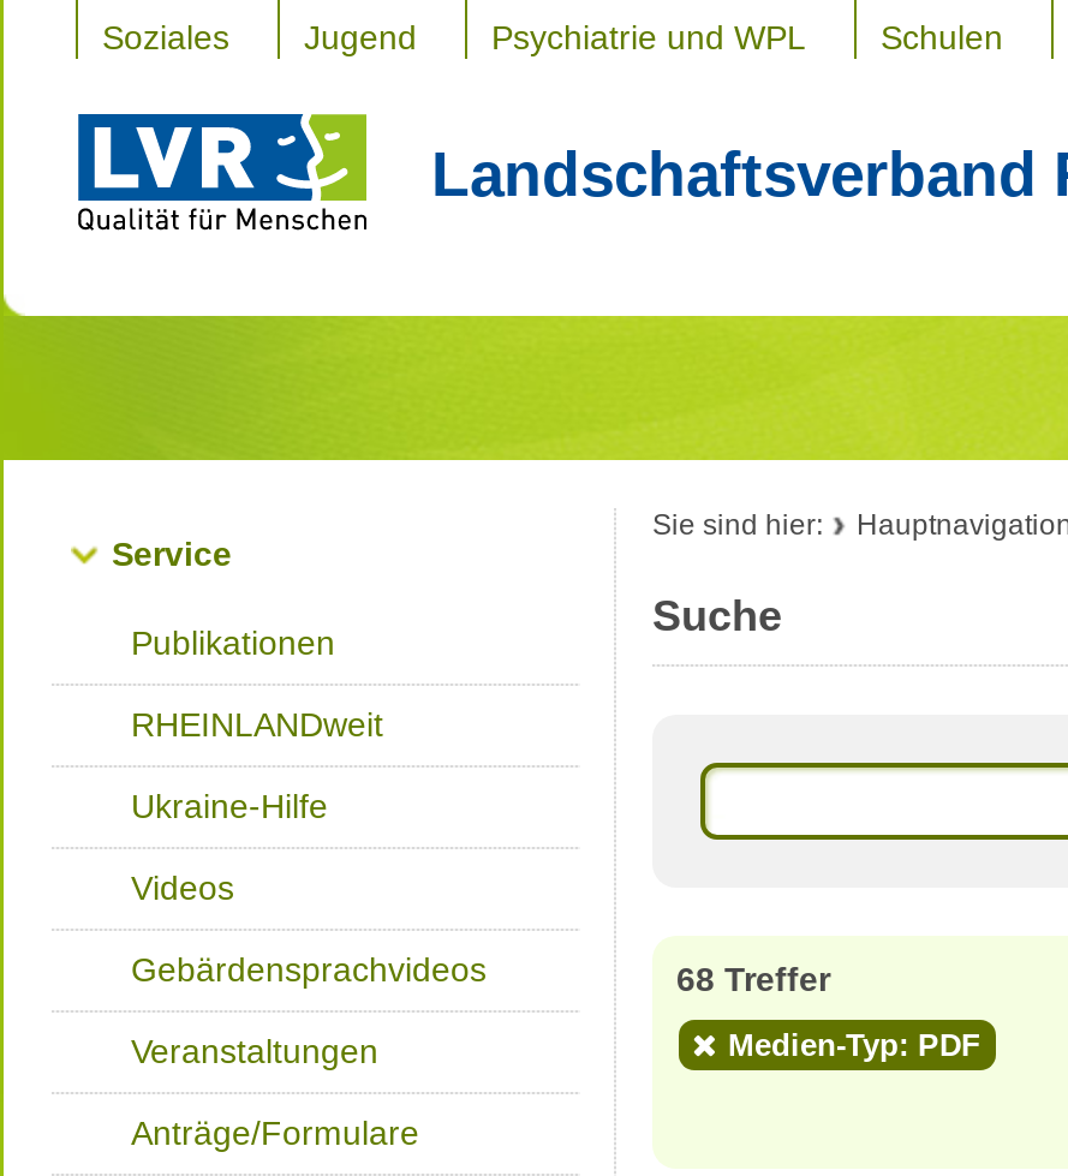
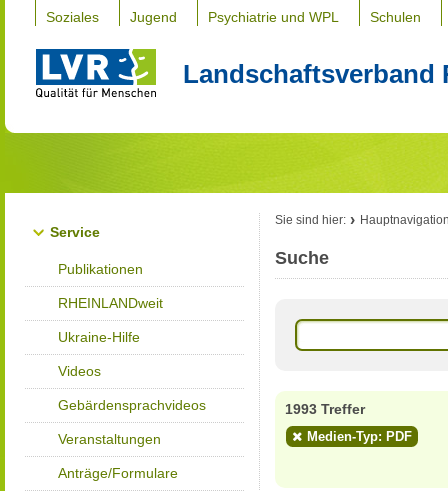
[676,960,830,998] 68 Treffer -> [285,401,365,417] 1993 Treffer

